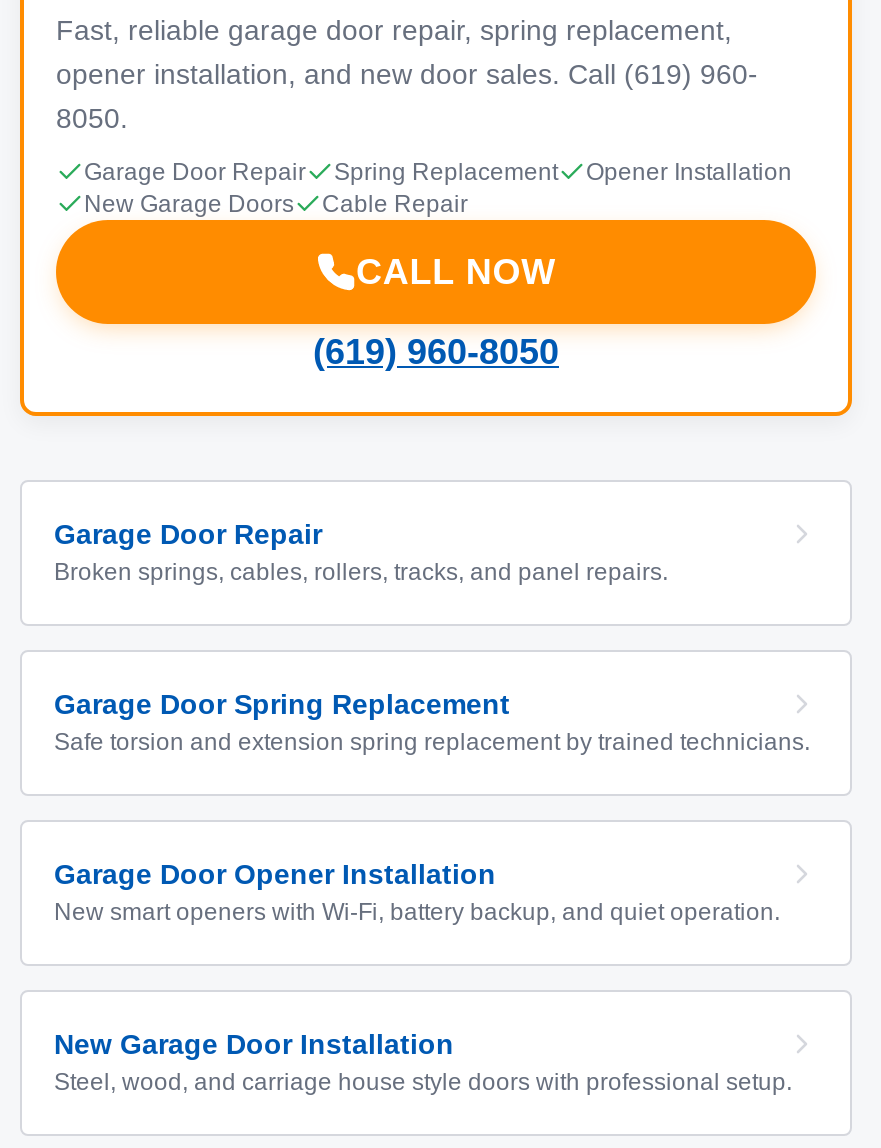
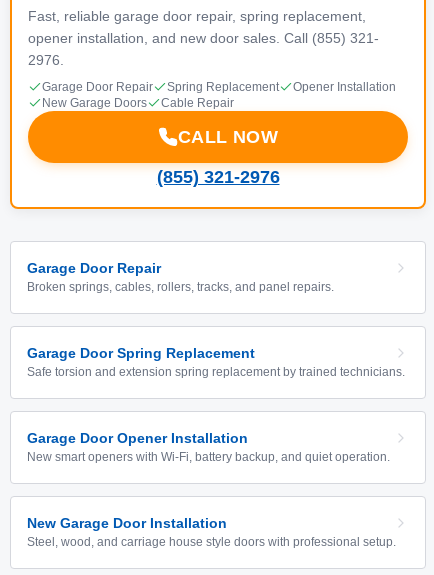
[56,58,758,90] opener installation, and new door sales. Call (619) 960- -> [28,30,379,46] opener installation, and new door sales. Call (855) 321-
[56,102,128,134] 8050. -> [28,52,64,68] 2976.
[313,332,559,372] (619) 960-8050 -> [156,167,279,187] (855) 321-2976

